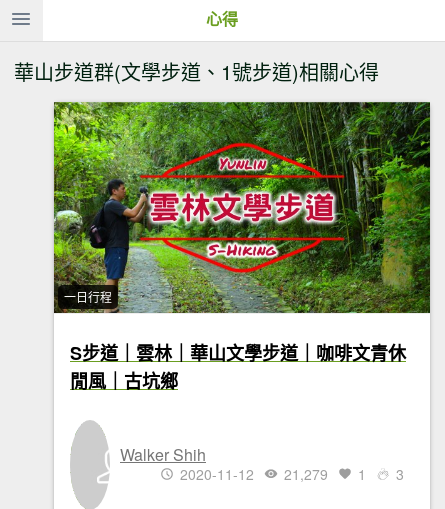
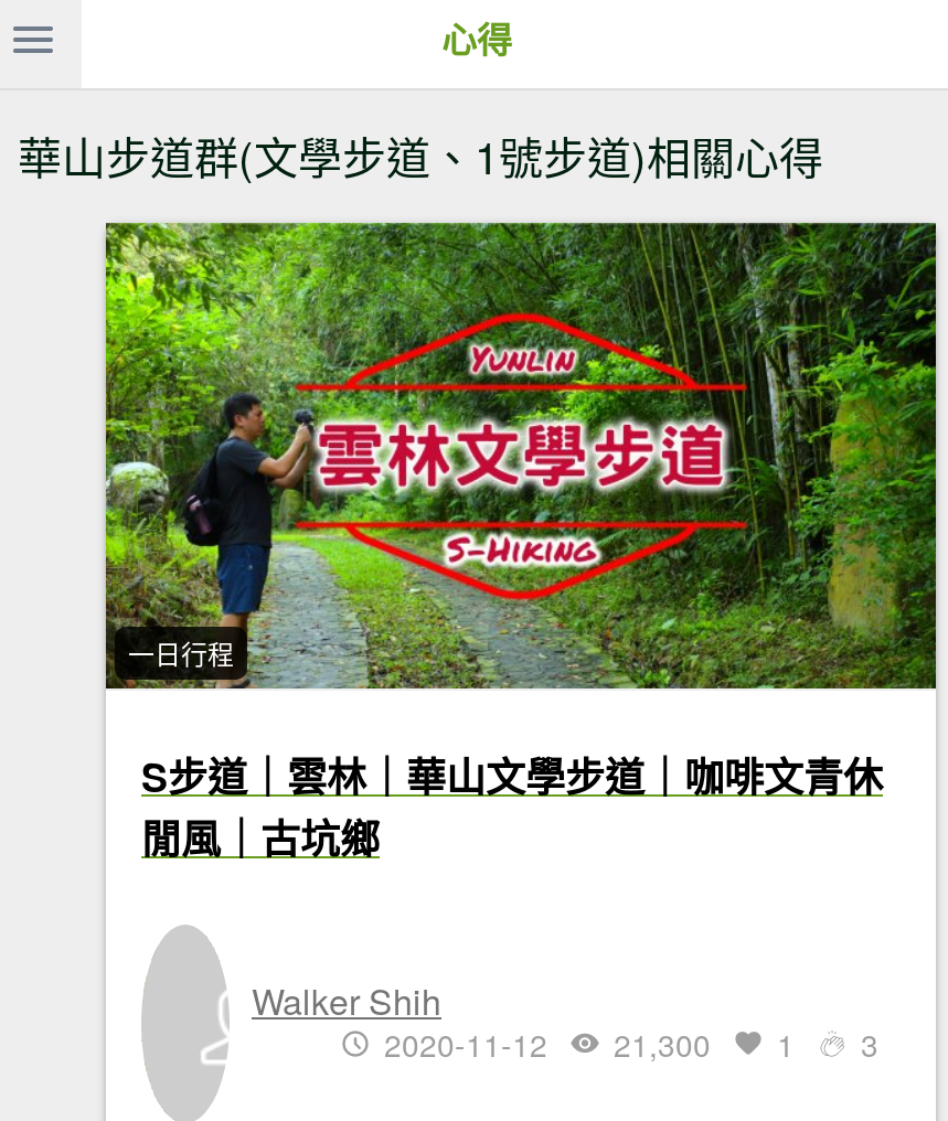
[180,464,404,484] 2020-11-12 21,279 1 3 -> [384,1022,878,1066] 2020-11-12 21,300 1 3

